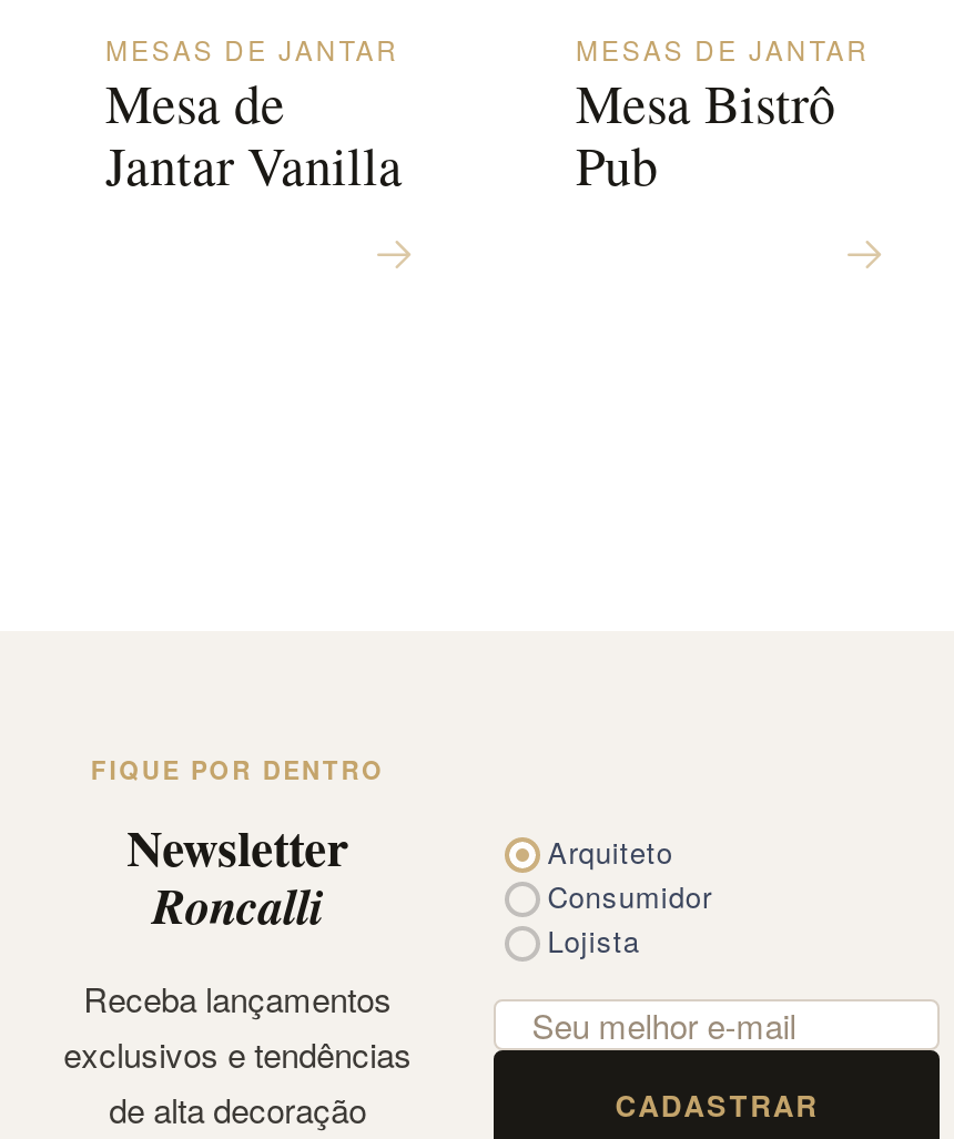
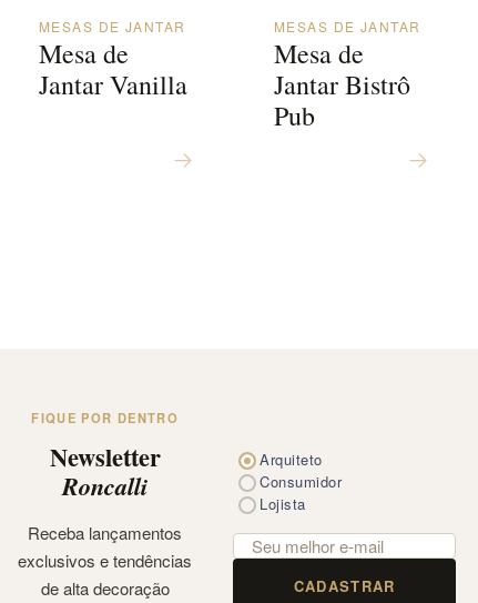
[576,68,835,139] Mesa Bistrô -> [274,36,410,102] Mesa de | Jantar Bistrô

